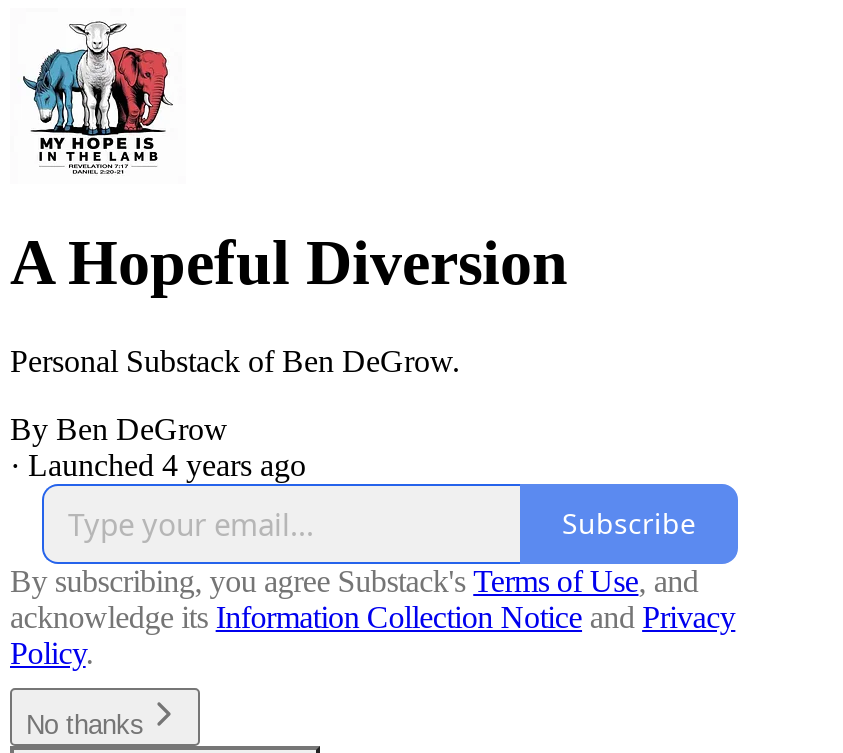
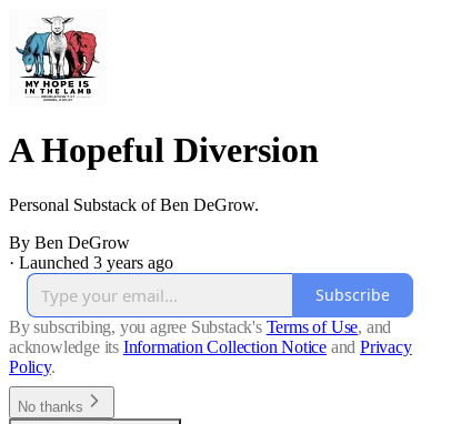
[10,448,306,482] · Launched 4 years ago -> [9,253,173,272] · Launched 3 years ago

